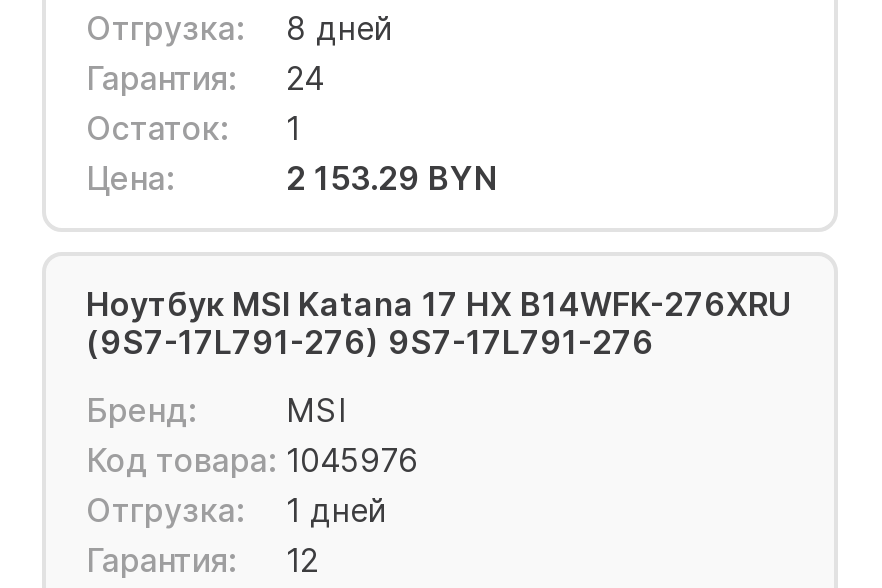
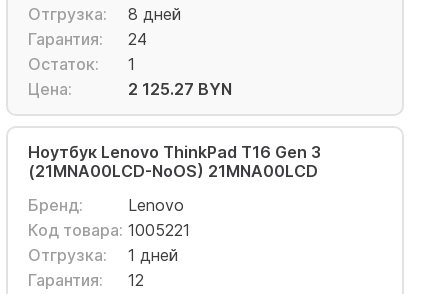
[286,159,496,199] 2 153.29 BYN -> [128,79,232,99] 2 125.27 BYN
[86,285,790,363] Ноутбук MSI Katana 17 HX B14WFK-276XRU | (9S7-17L791-276) 9S7-17L791-276 -> [28,142,321,181] Ноутбук Lenovo ThinkPad T16 Gen 3 | (21MNA00LCD-NoOS) 21MNA00LCD
[86,391,418,481] MSI | Код товара: 1045976 -> [28,195,190,240] Lenovo | Код товара: 1005221

